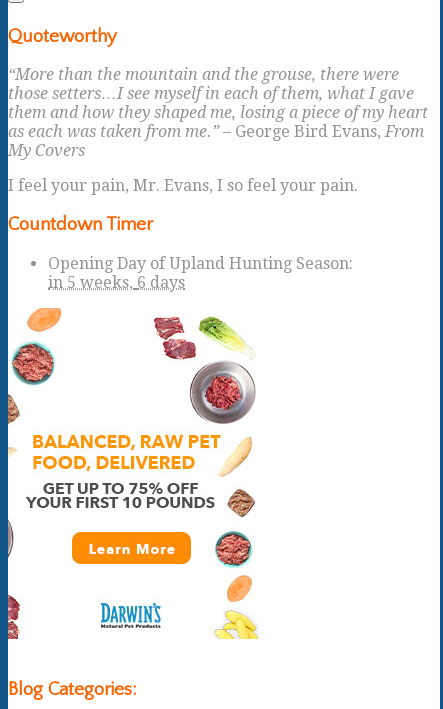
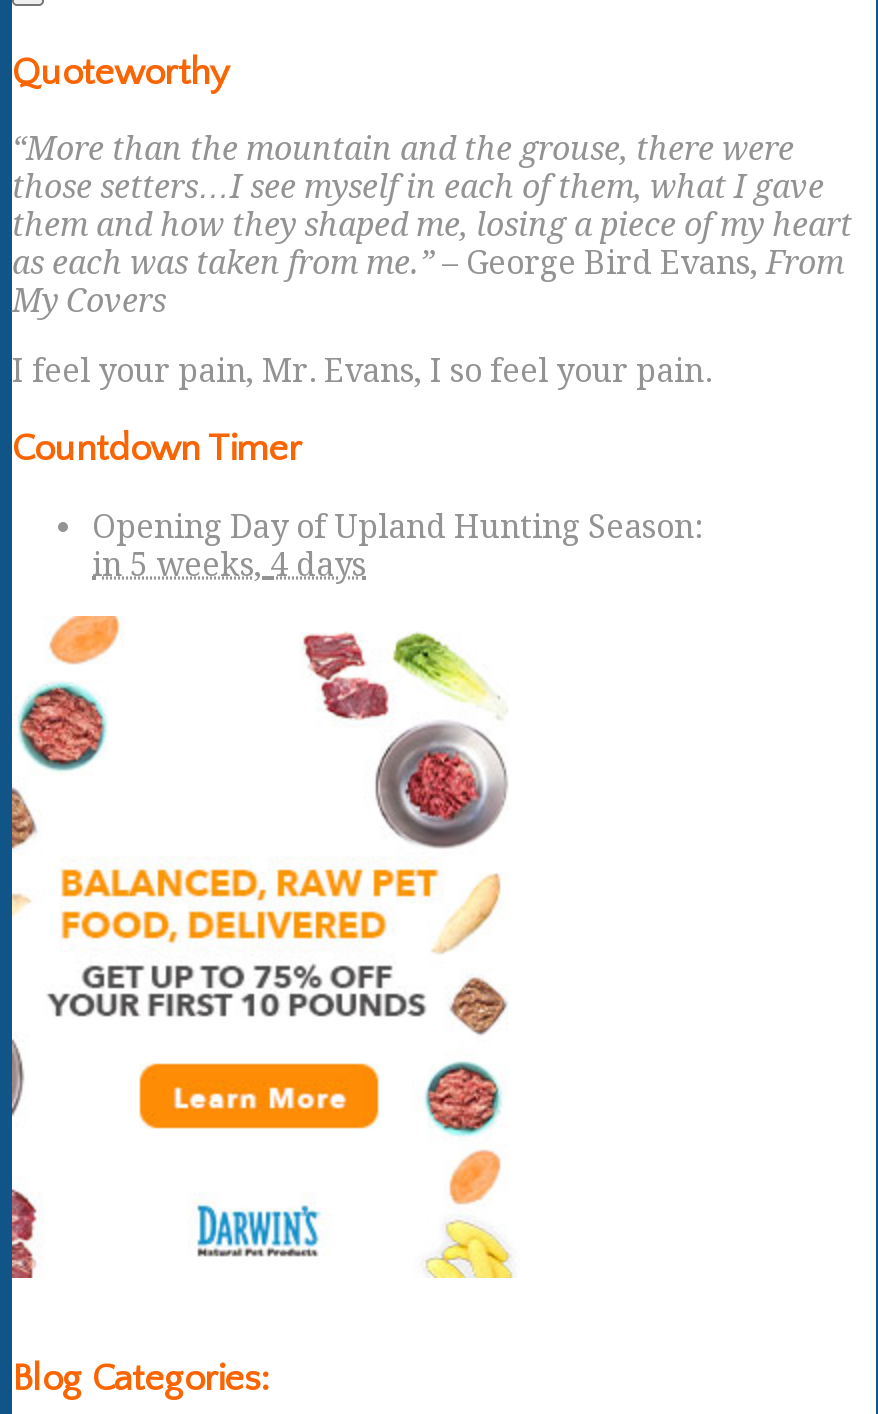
[48,273,185,292] in5 weeks, 6 days -> [92,546,366,584] in5 weeks, 4 days

